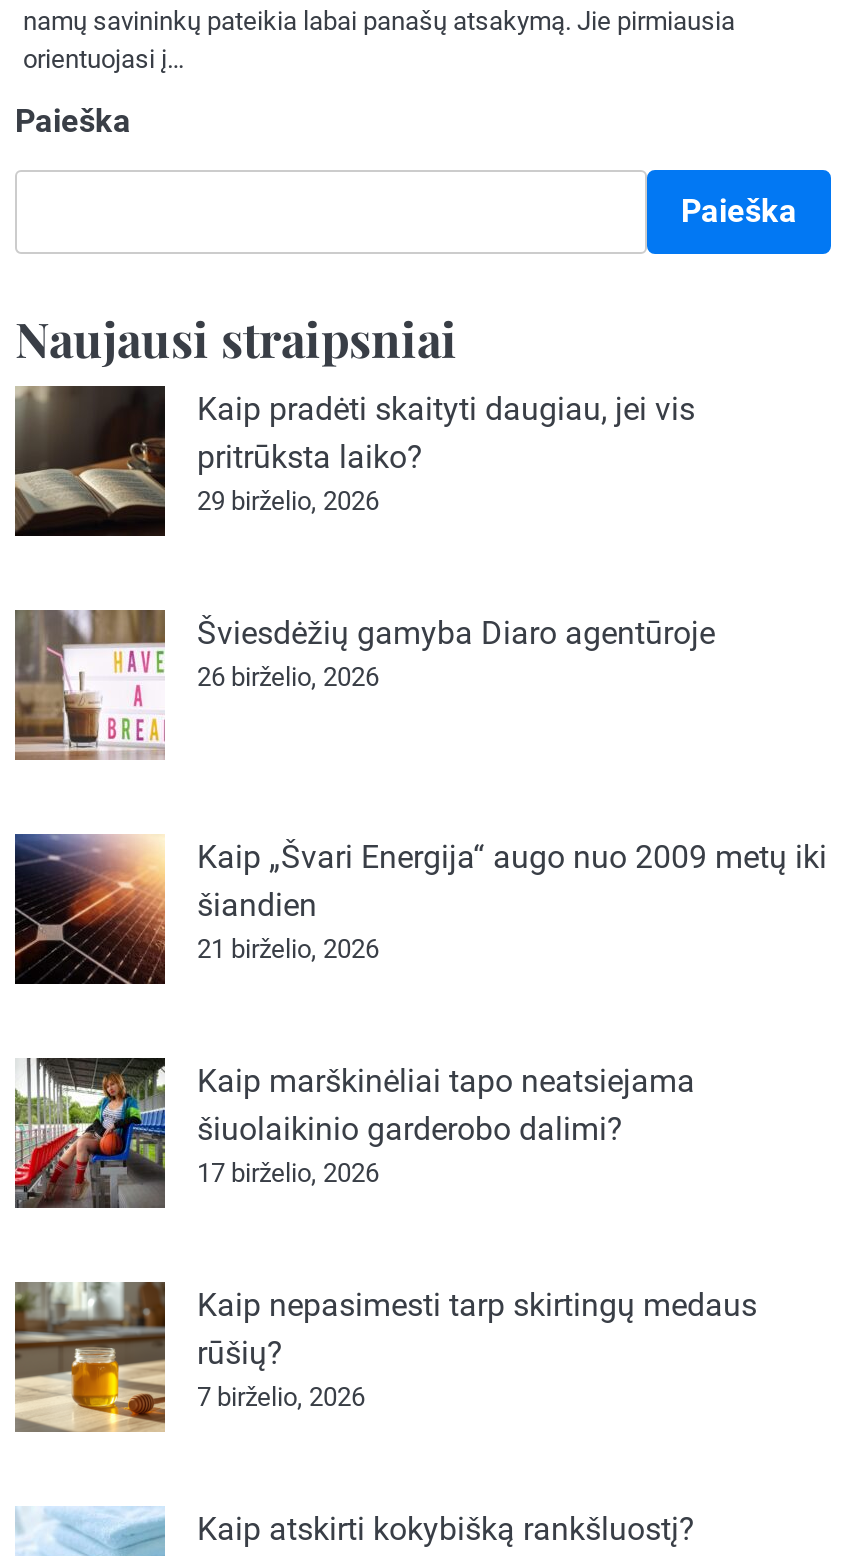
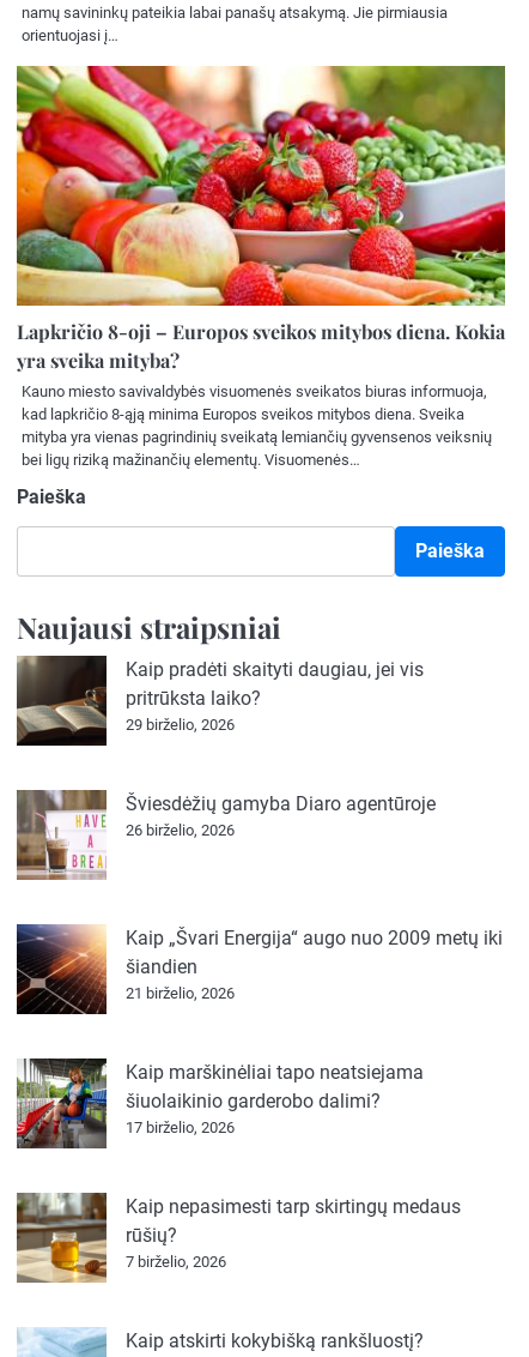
none -> [16,65,506,469] [image] | Lapkričio 8-oji – Europos sveikos mitybos diena. Kokia | yra sveika mityba? | Kauno miesto savivaldybės visuomenės sveikatos biuras informuoja, | kad lapkričio 8-ąją minima Europos sveikos mitybos diena. Sveika | mityba yra vienas pagrindinių sveikatą lemiančių gyvensenos veiksnių | bei ligų riziką mažinančių elementų. Visuomenės…

